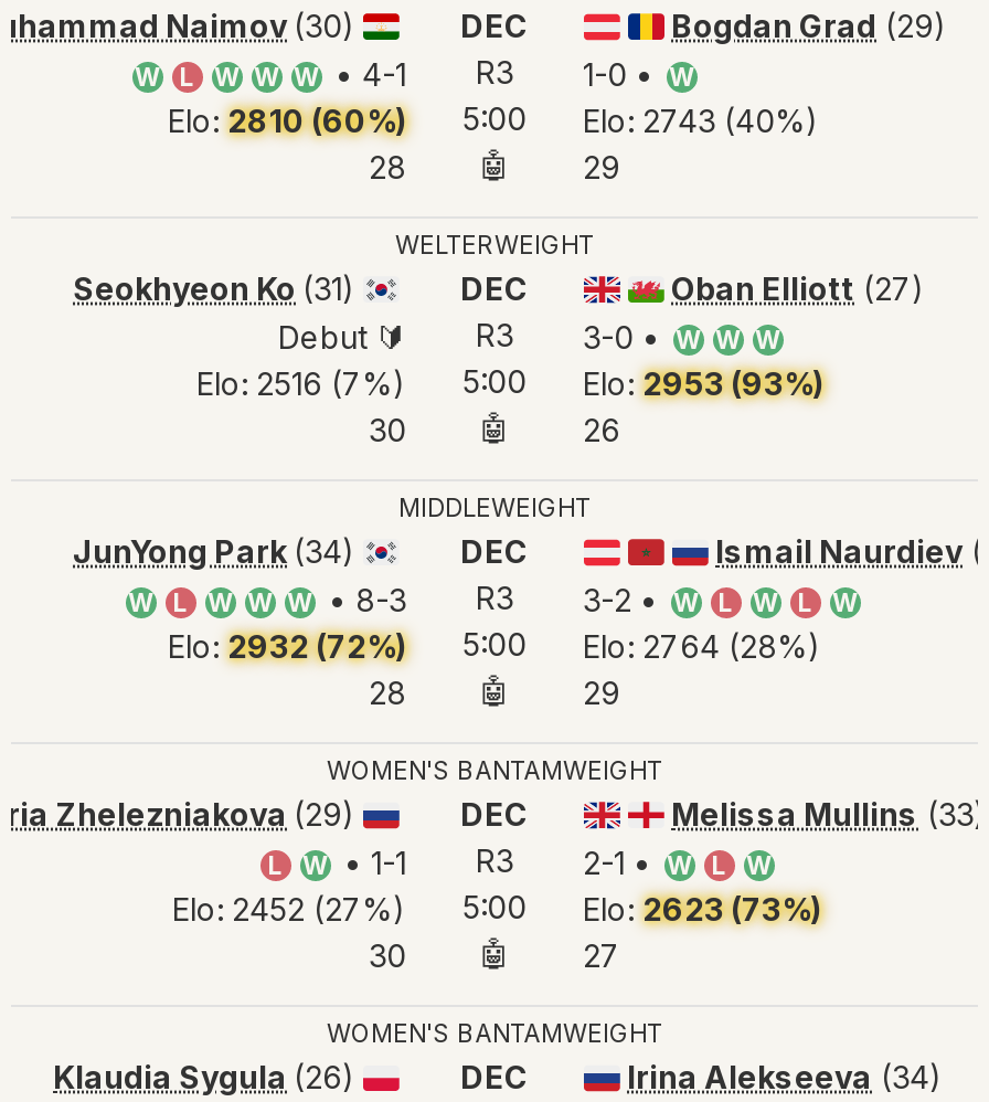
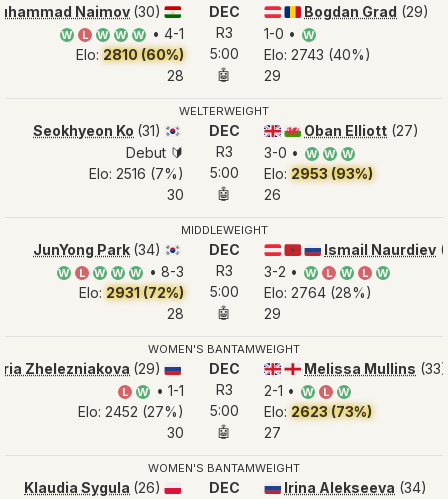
[168,625,821,665] Elo: 2932 (72%) 5:00 Elo: 2764 (28%) -> [79,283,372,301] Elo: 2931 (72%) 5:00 Elo: 2764 (28%)

